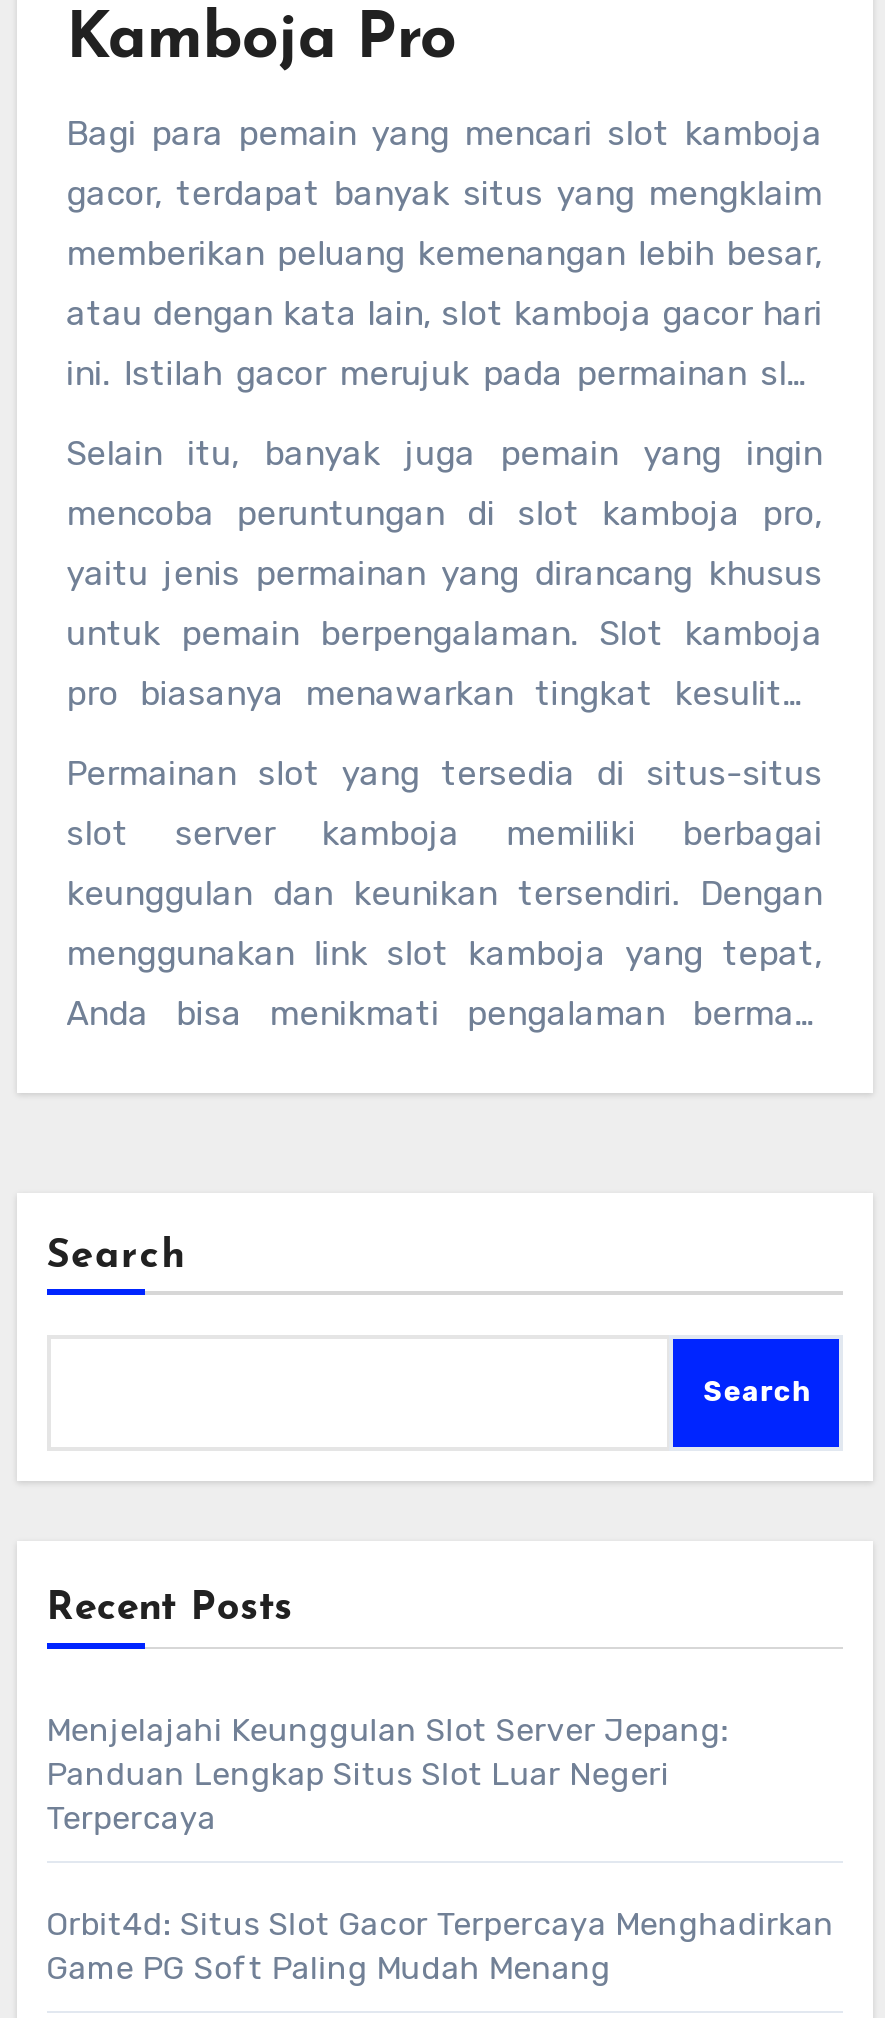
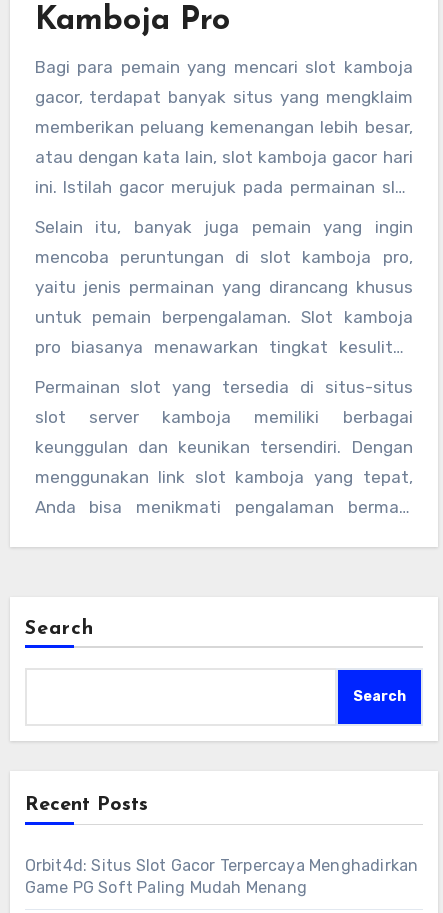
[46,1711,729,1837] Menjelajahi Keunggulan Slot Server Jepang: | Panduan Lengkap Situs Slot Luar Negeri | Terpercaya -> none

